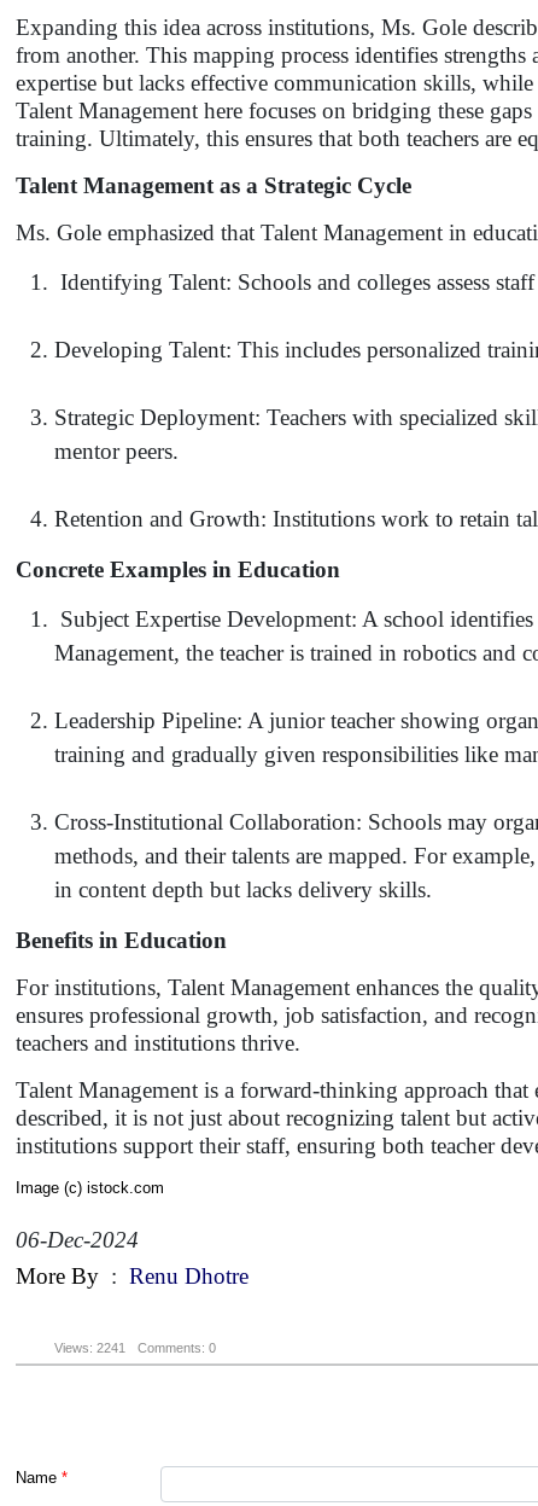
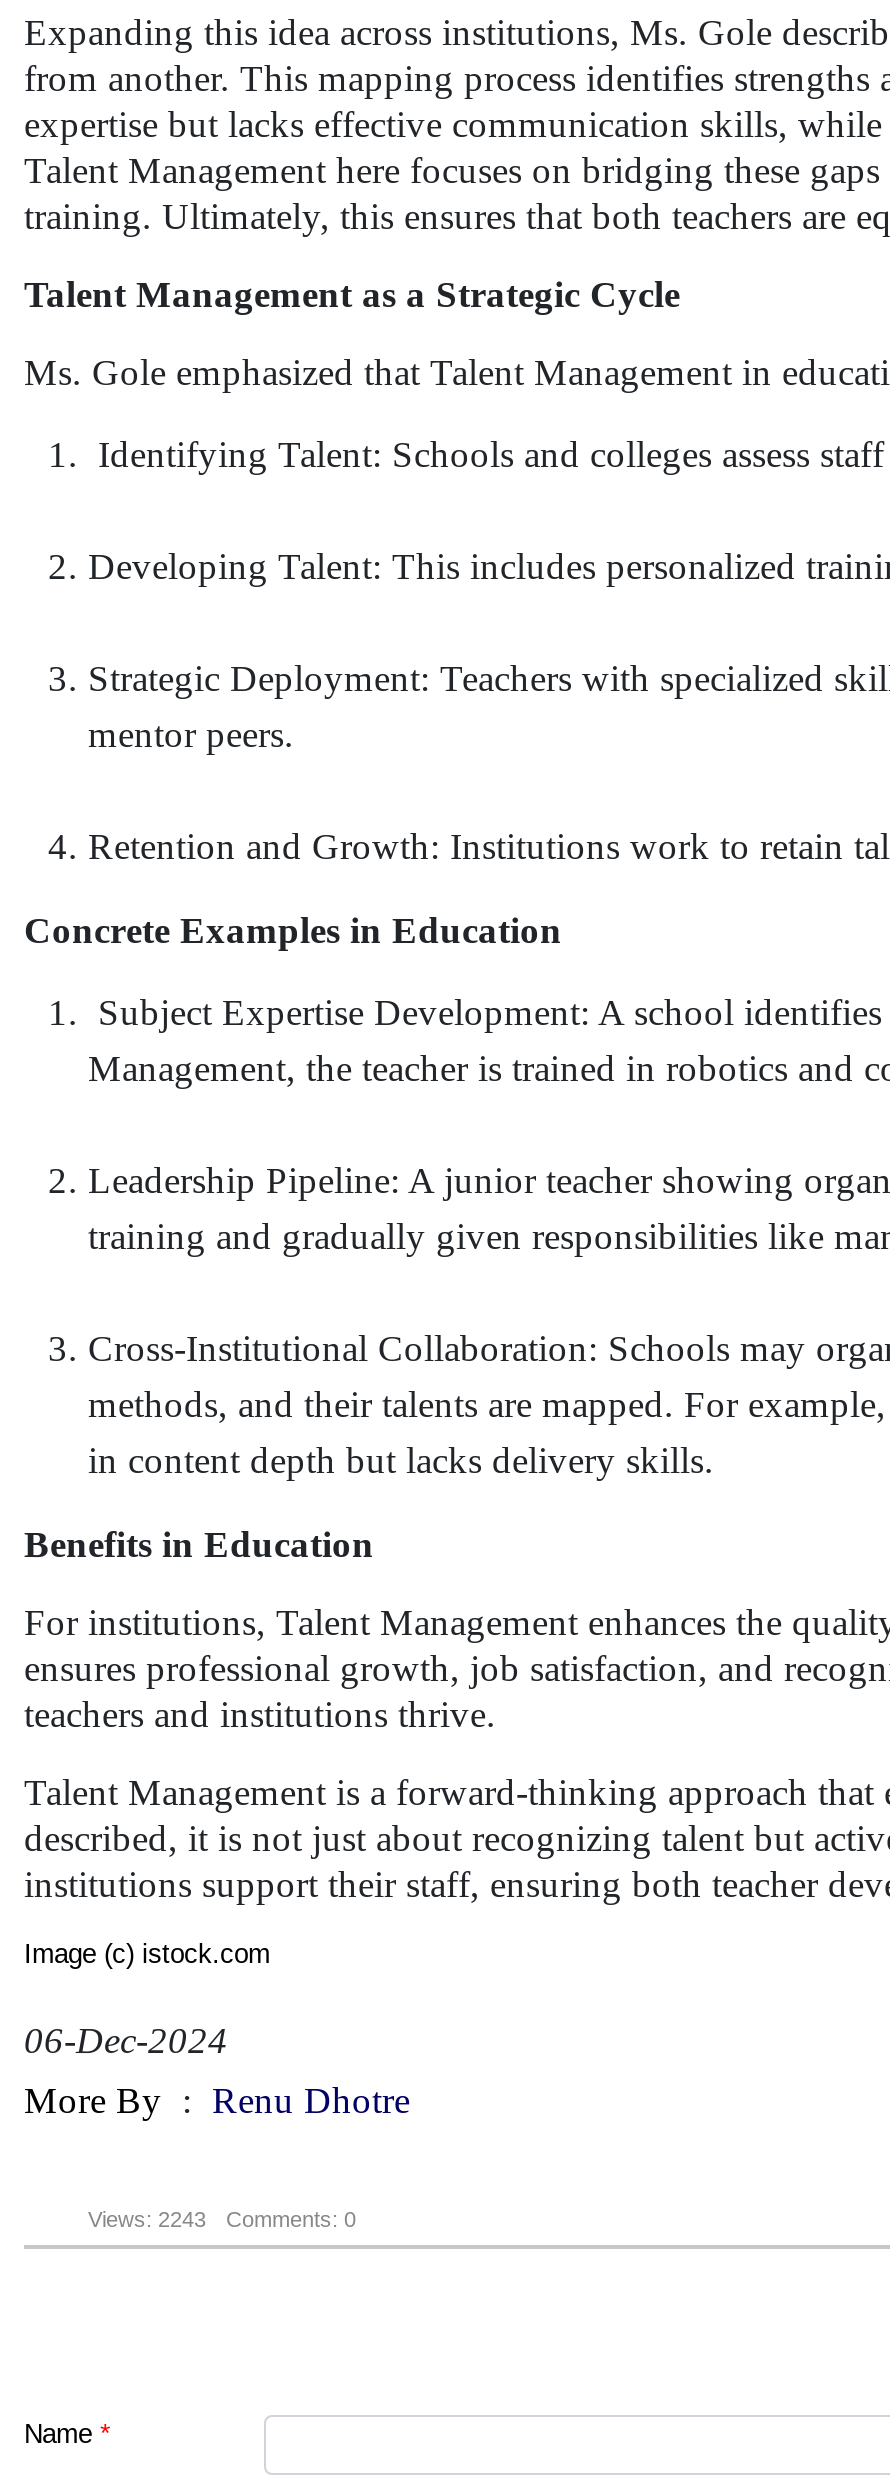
[54,1341,216,1355] Views: 2241 Comments: 0 -> [88,2207,356,2231] Views: 2243 Comments: 0

